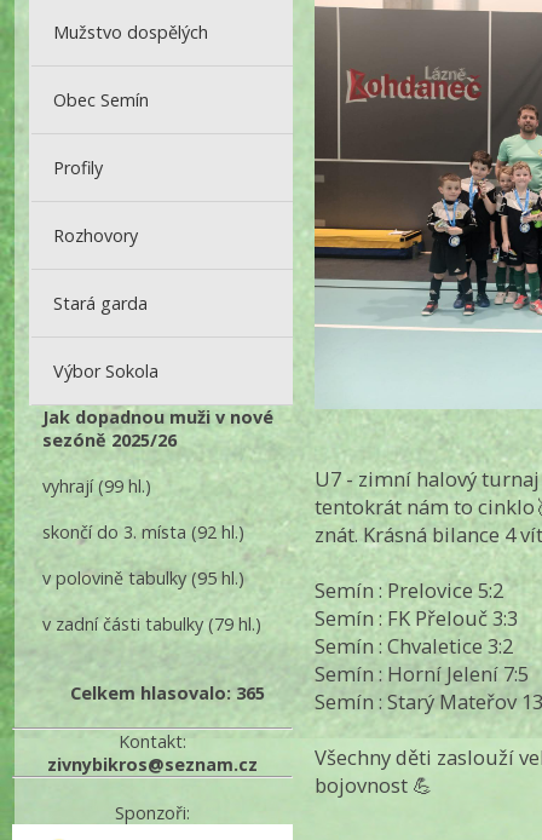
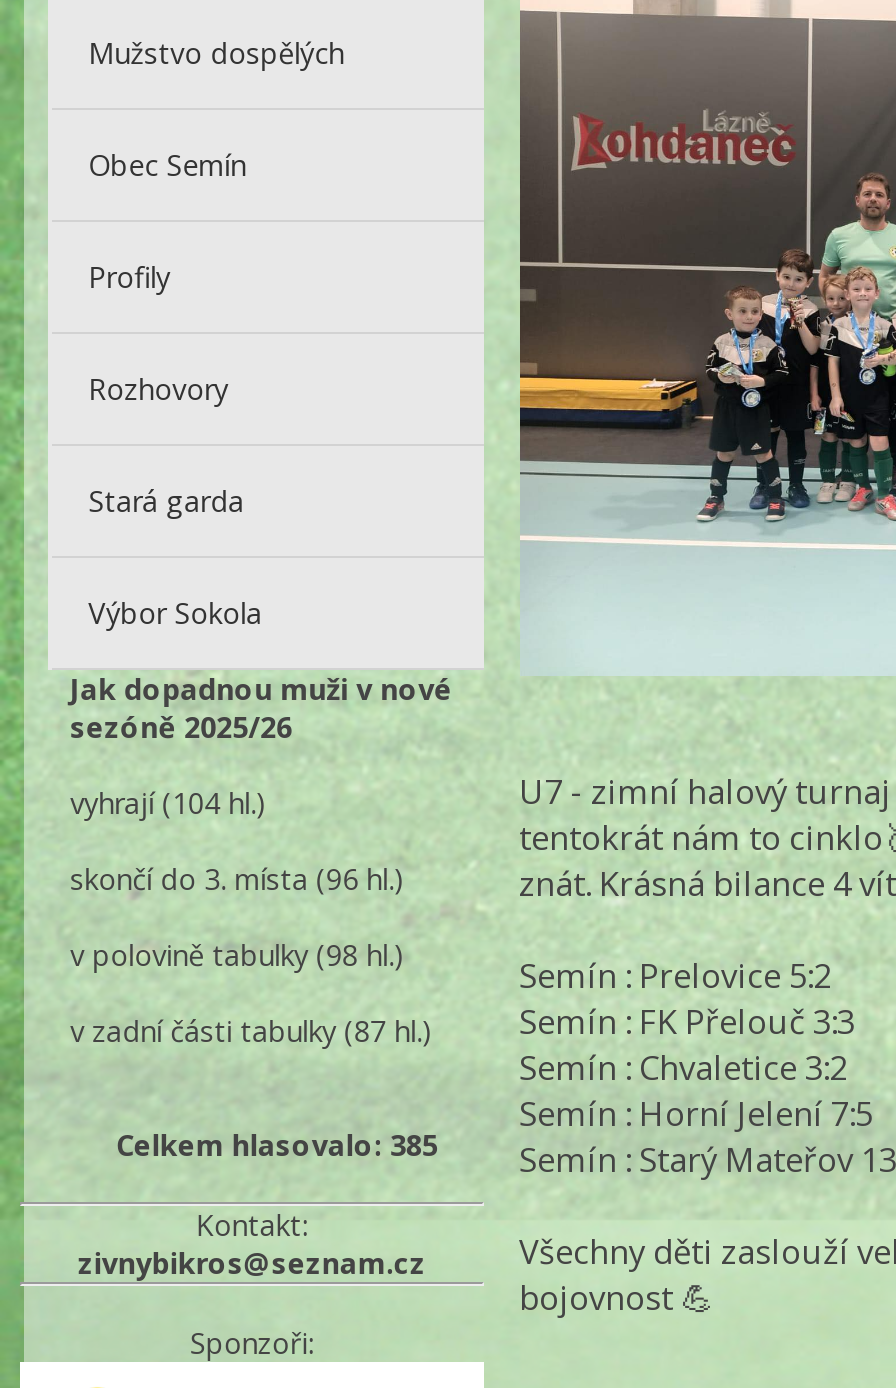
[42,474,151,497] vyhrají (99 hl.) -> [70,784,266,822] vyhrají (104 hl.)
[42,520,245,543] skončí do 3. místa (92 hl.) -> [70,860,404,898] skončí do 3. místa (96 hl.)
[42,566,245,589] v polovině tabulky (95 hl.) -> [70,936,404,974] v polovině tabulky (98 hl.)
[42,612,261,635] v zadní části tabulky (79 hl.) -> [70,1012,432,1050] v zadní části tabulky (87 hl.)
[70,681,265,704] Celkem hlasovalo: 365 -> [116,1126,438,1164] Celkem hlasovalo: 385

